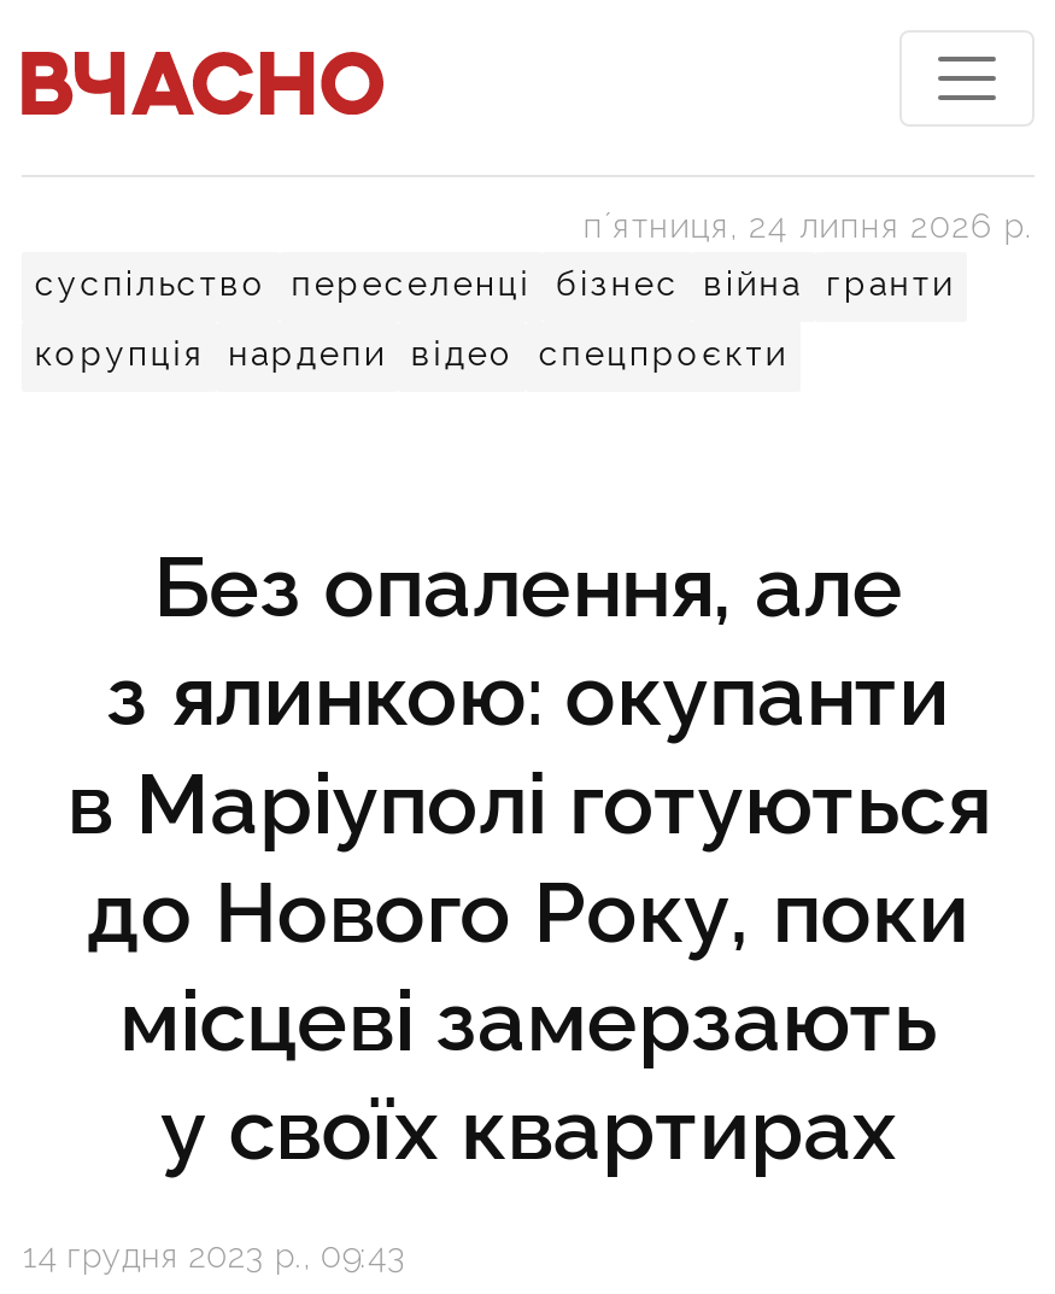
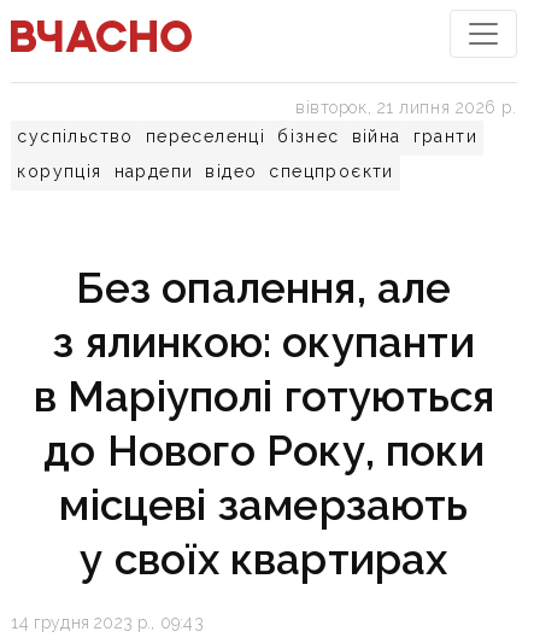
[584,206,1034,245] пʼятниця, 24 липня 2026 р. -> [295,98,517,117] вівторок, 21 липня 2026 р.

